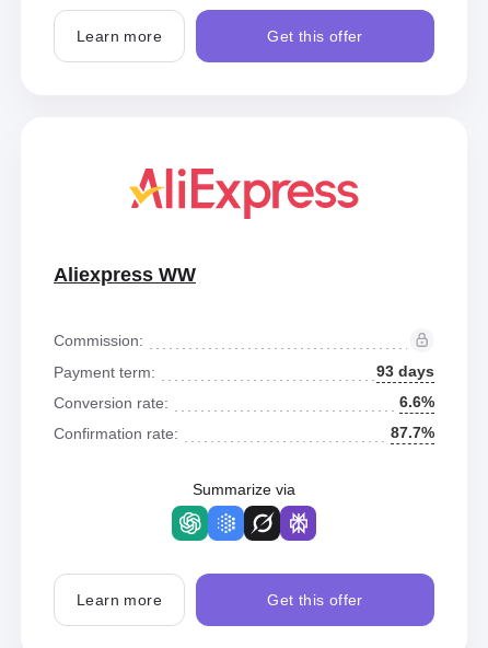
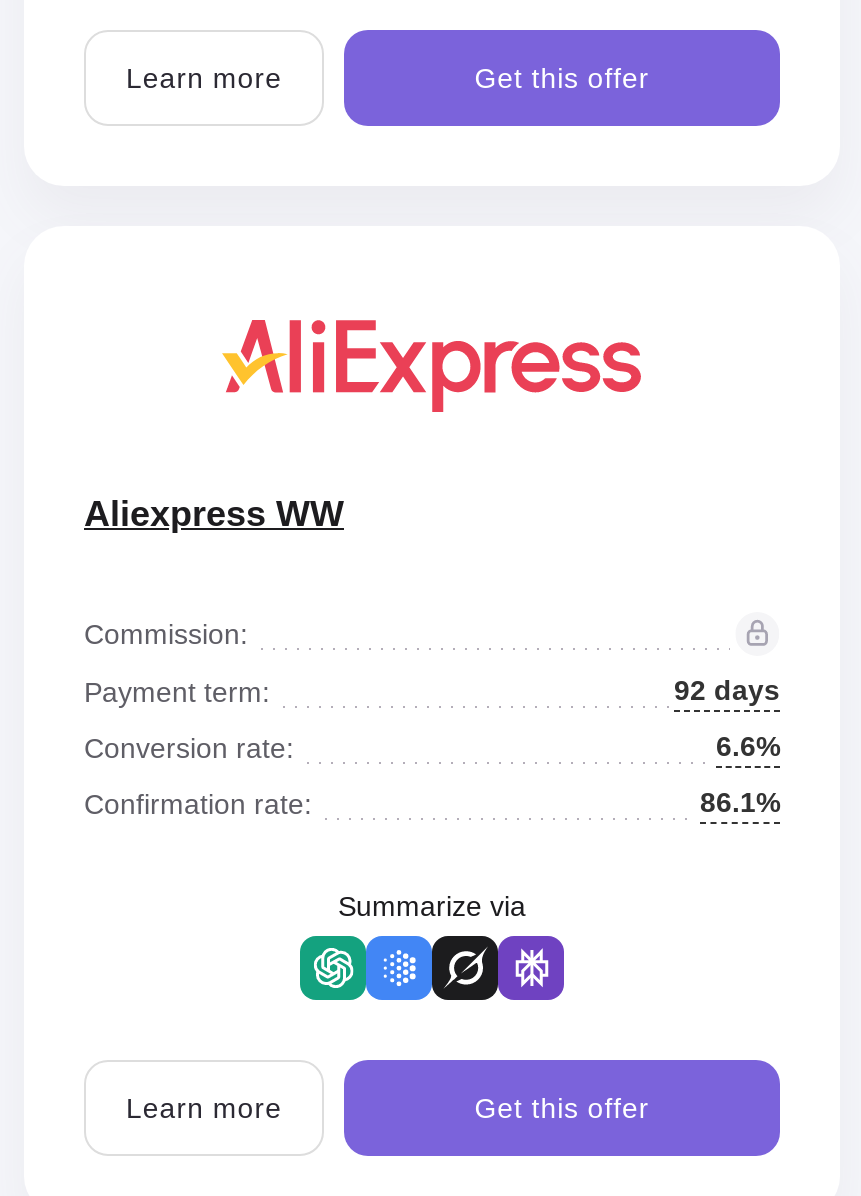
[376,362,434,380] 93 days -> [674,674,780,706] 92 days
[391,424,434,441] 87.7% -> [700,786,780,818] 86.1%

